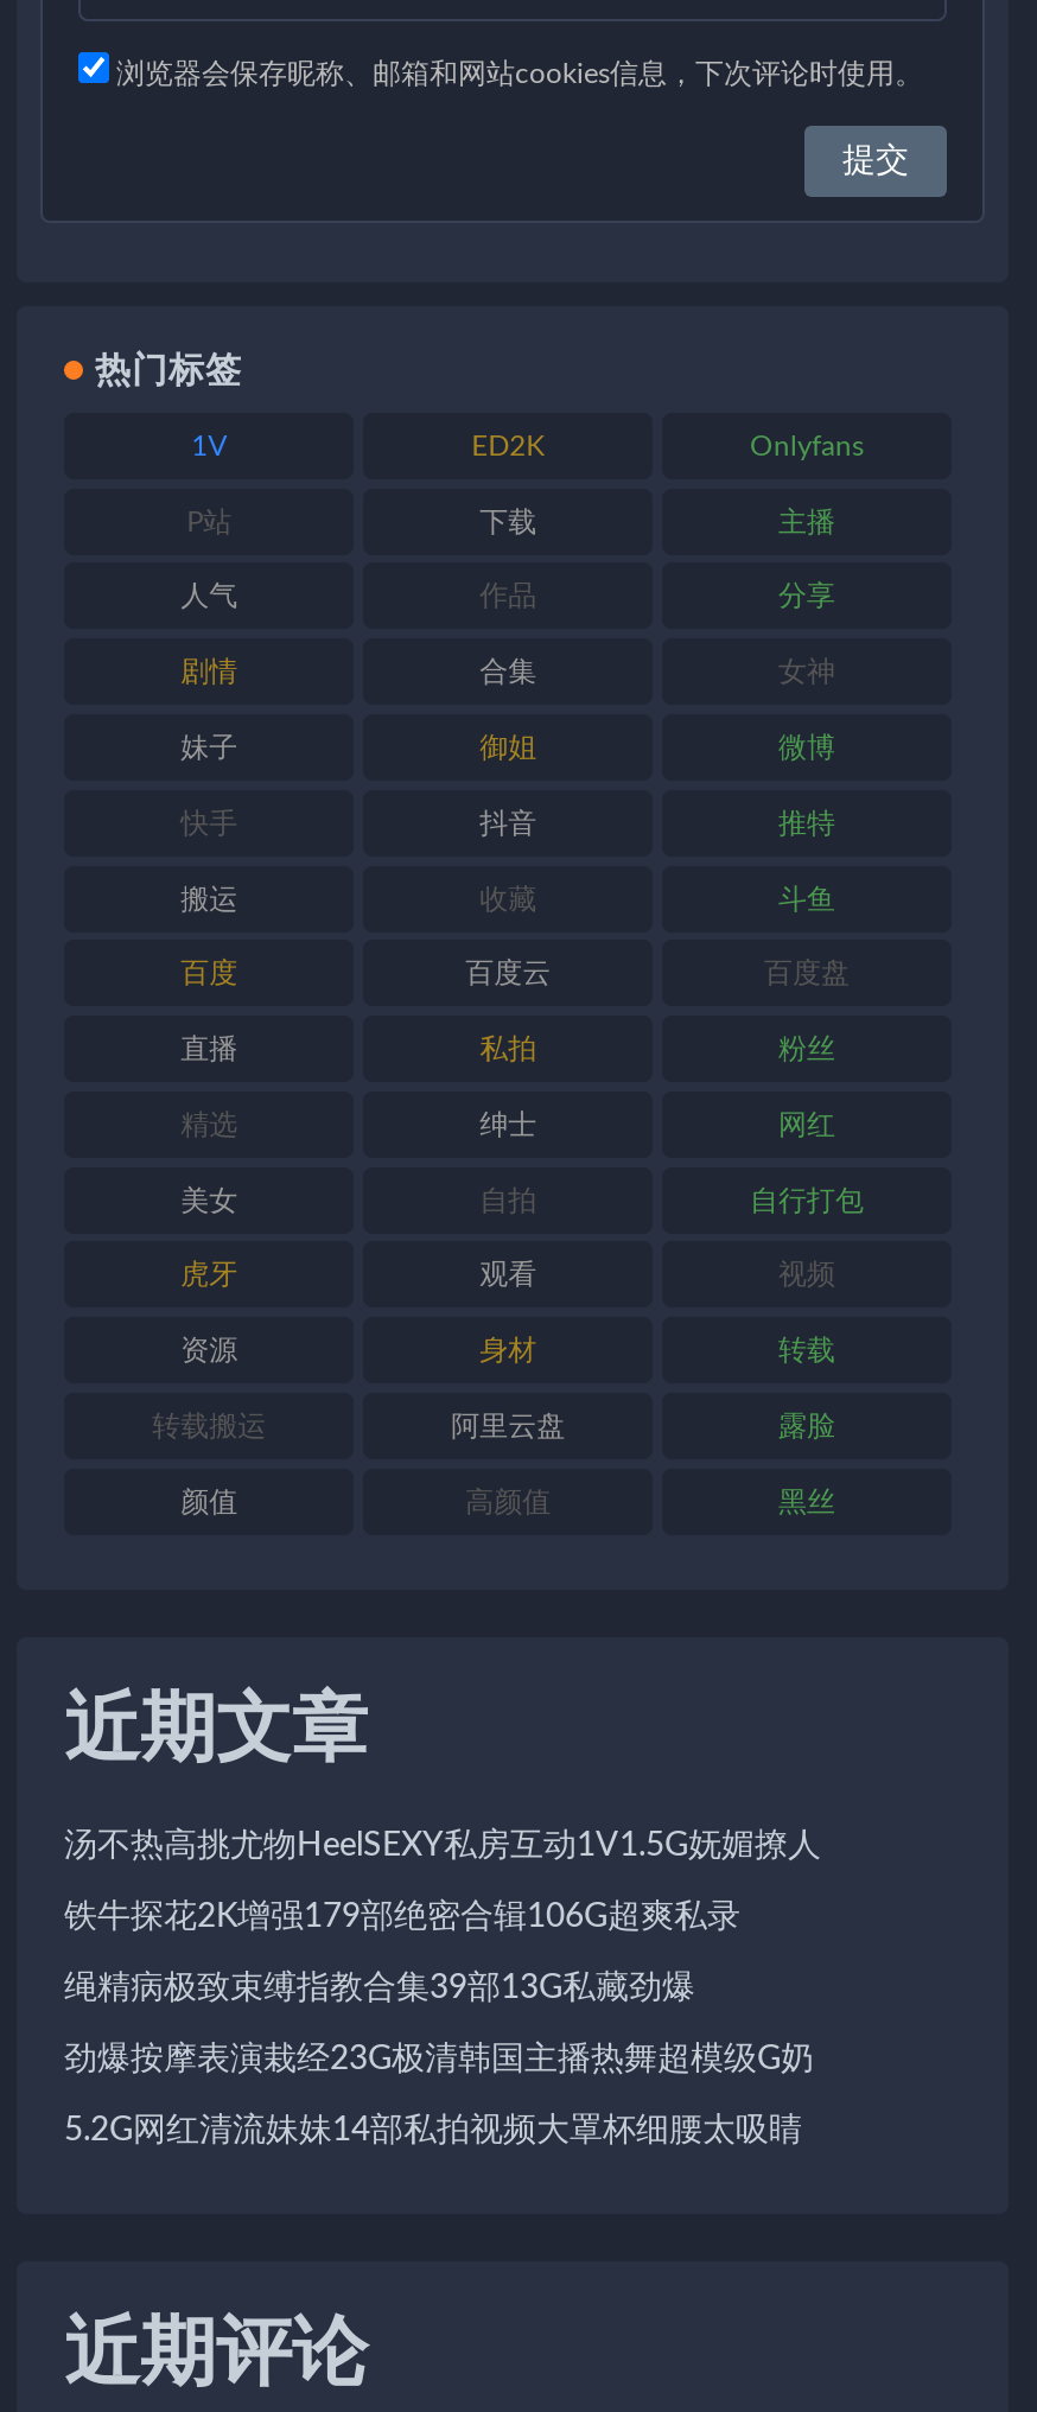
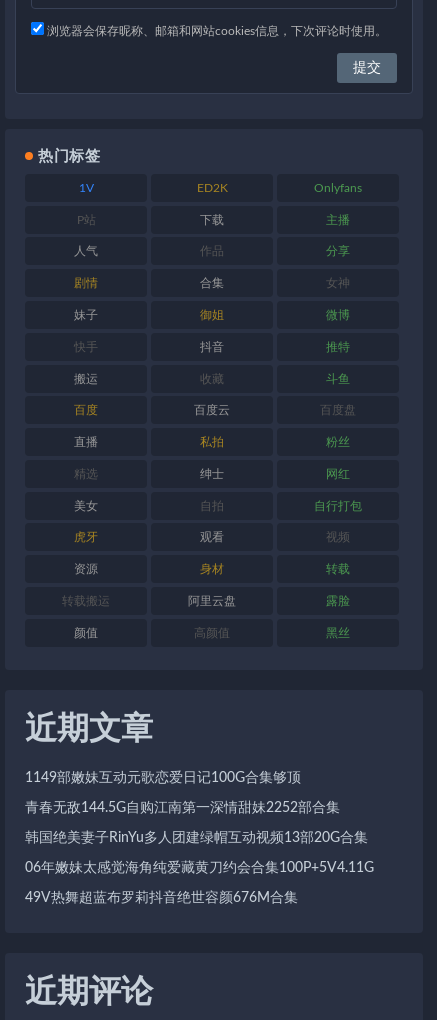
[64,1830,821,1864] 汤不热高挑尤物HeelSEXY私房互动1V1.5G妩媚撩人 -> [25,771,301,785] 1149部嫩妹互动元歌恋爱日记100G合集够顶
[64,1902,740,1935] 铁牛探花2K增强179部绝密合辑106G超爽私录 -> [25,801,340,815] 青春无敌144.5G自购江南第一深情甜妹2252部合集
[64,1973,695,2006] 绳精病极致束缚指教合集39部13G私藏劲爆 -> [25,831,368,845] 韩国绝美妻子RinYu多人团建绿帽互动视频13部20G合集
[64,2044,814,2077] 劲爆按摩表演栽经23G极清韩国主播热舞超模级G奶 -> [25,861,374,875] 06年嫩妹太感觉海角纯爱藏黄刀约会合集100P+5V4.11G
[64,2115,802,2148] 5.2G网红清流妹妹14部私拍视频大罩杯细腰太吸睛 -> [25,891,298,905] 49V热舞超蓝布罗莉抖音绝世容颜676M合集

